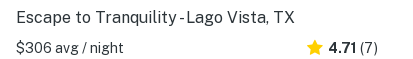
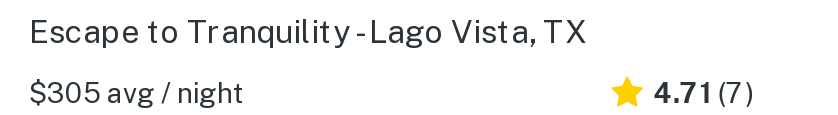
[16,39,124,55] $306 avg / night -> [29,76,245,108] $305 avg / night

